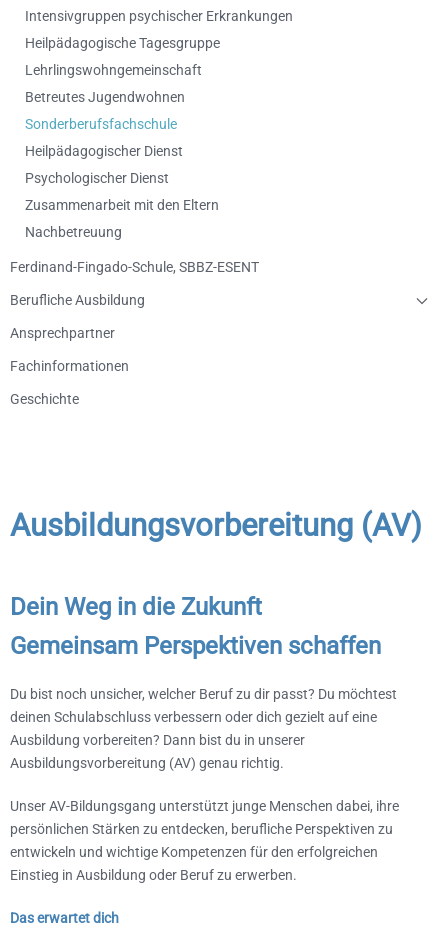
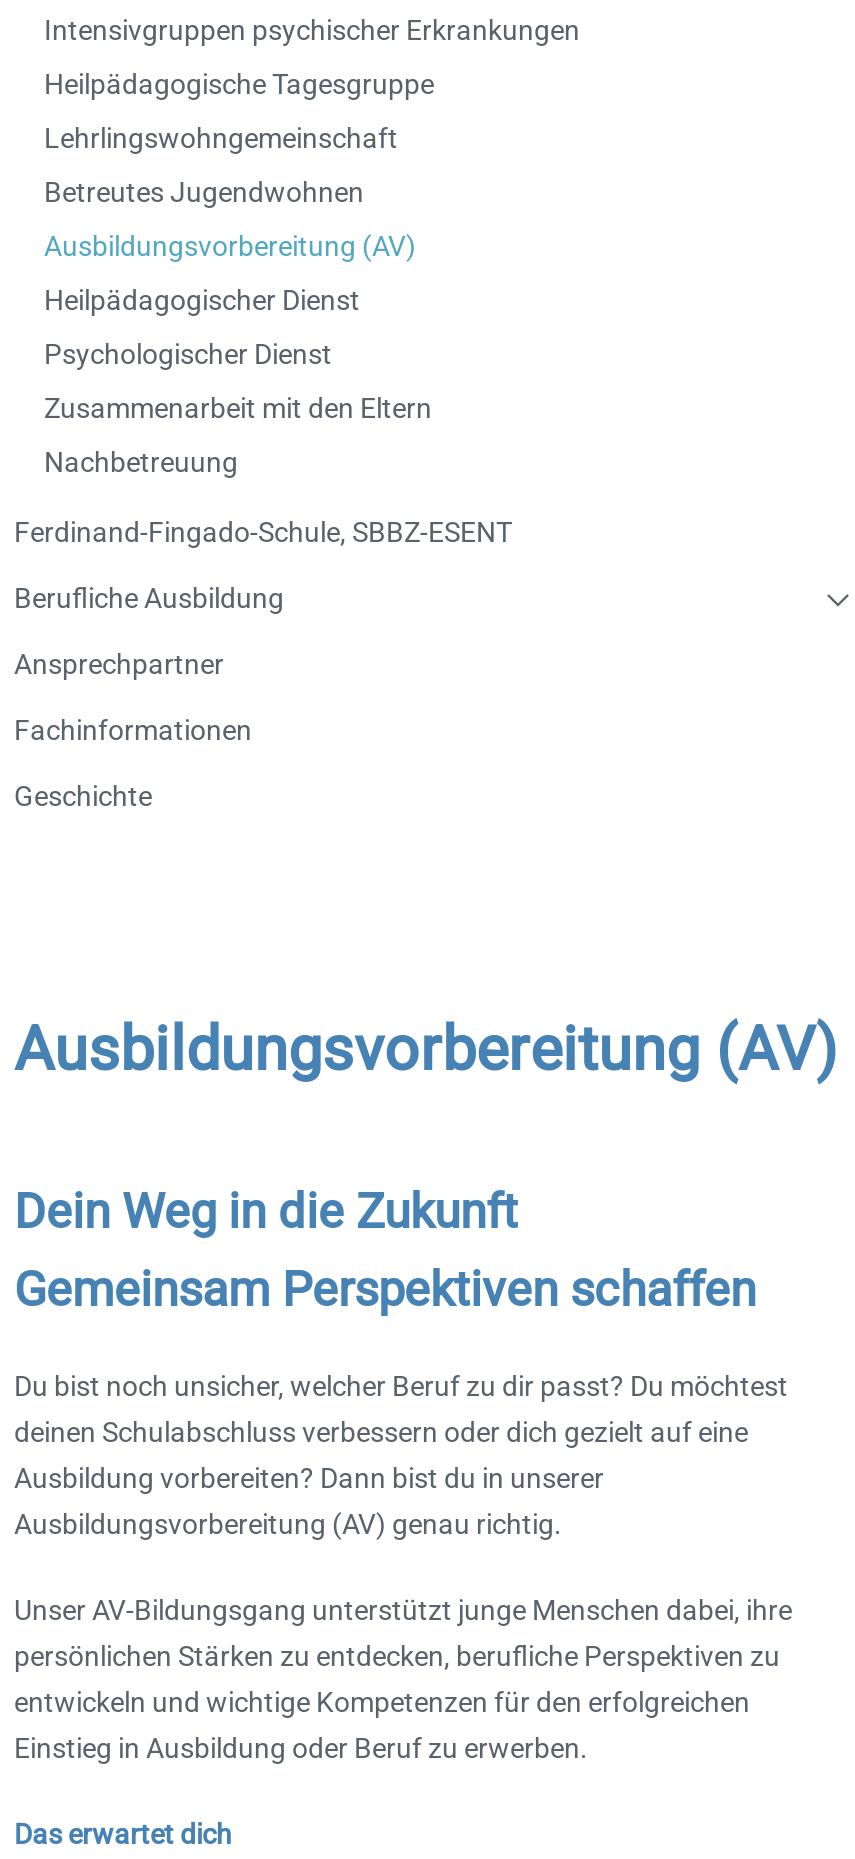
[25,116,177,132] Sonderberufsfachschule -> [44,230,416,262] Ausbildungsvorbereitung (AV)

